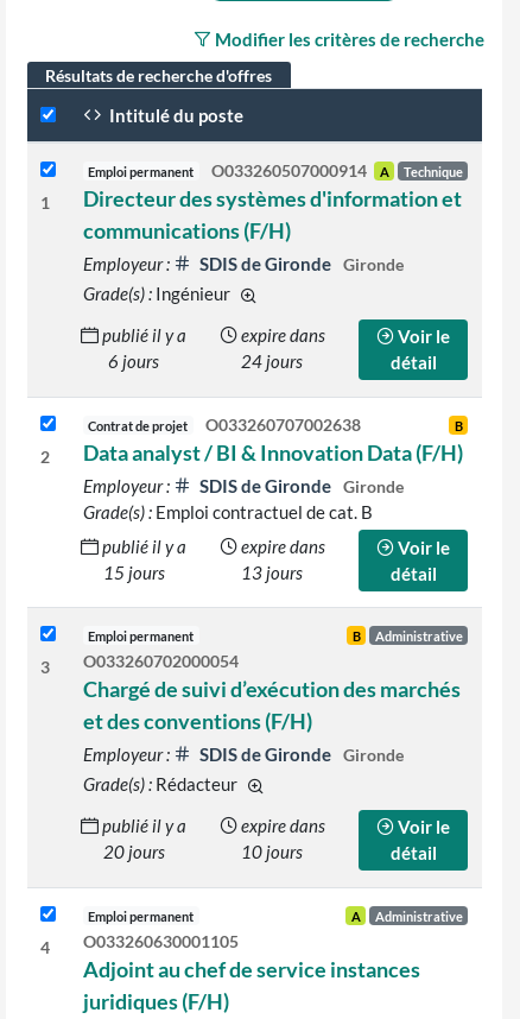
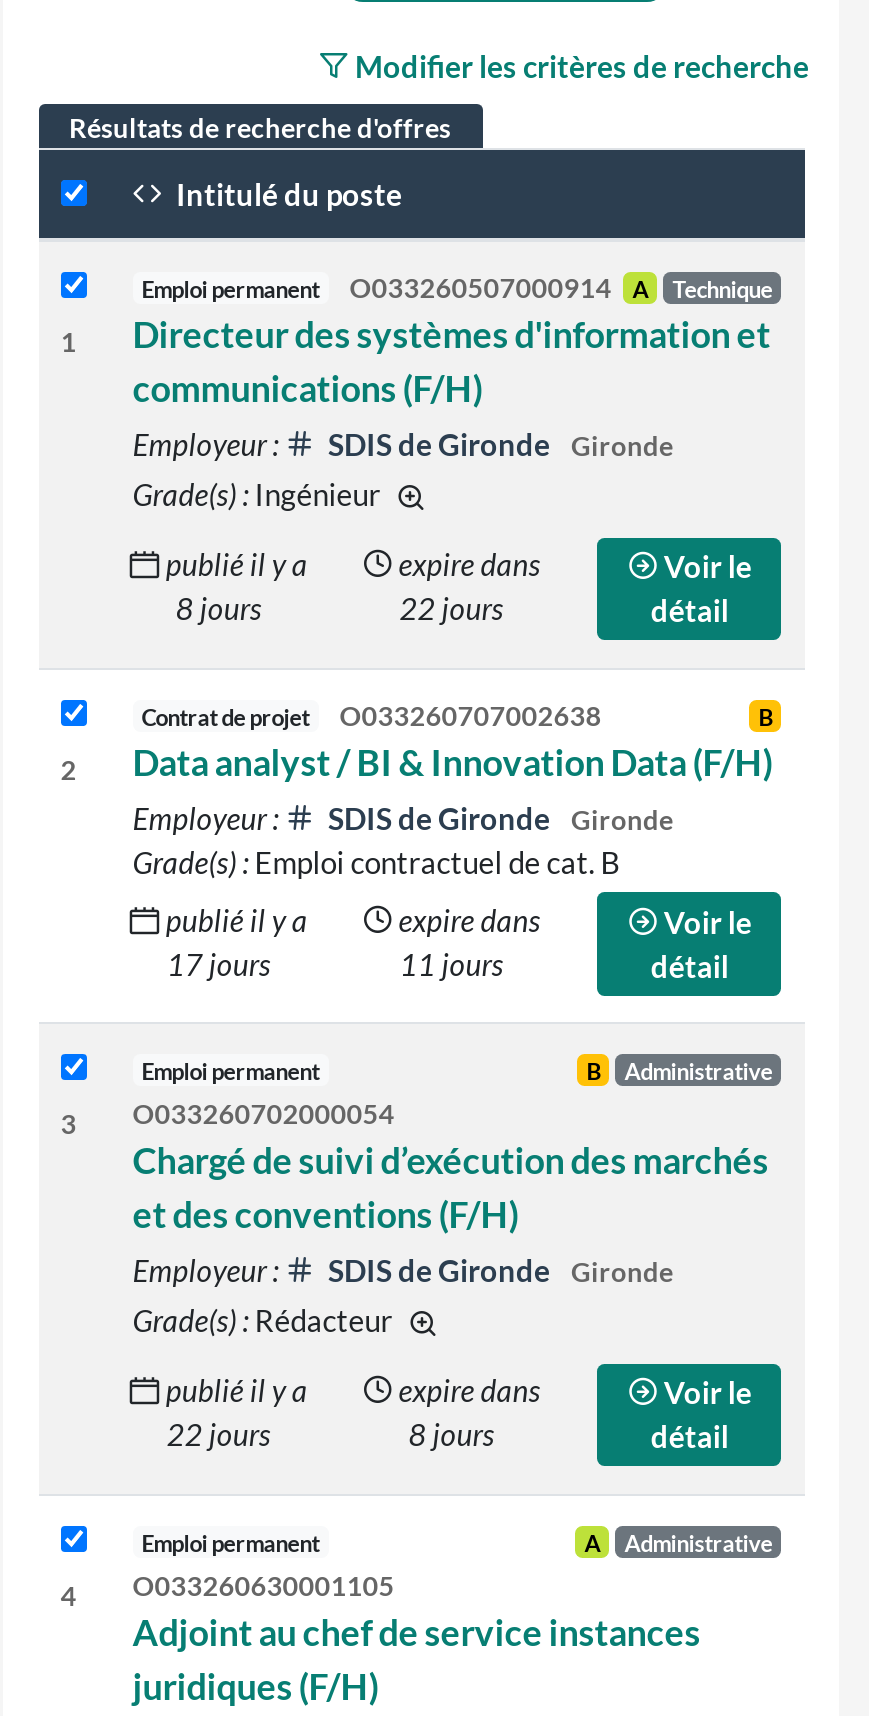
[109,351,160,372] 6 jours -> [176,591,262,627] 8 jours
[241,351,303,372] 24 jours -> [399,591,503,627] 22 jours
[103,562,165,583] 15 jours -> [167,946,271,982] 17 jours
[241,562,303,583] 13 jours -> [399,946,503,982] 11 jours
[103,841,165,863] 20 jours -> [167,1417,271,1453] 22 jours
[241,841,303,863] 10 jours -> [408,1417,494,1453] 8 jours

